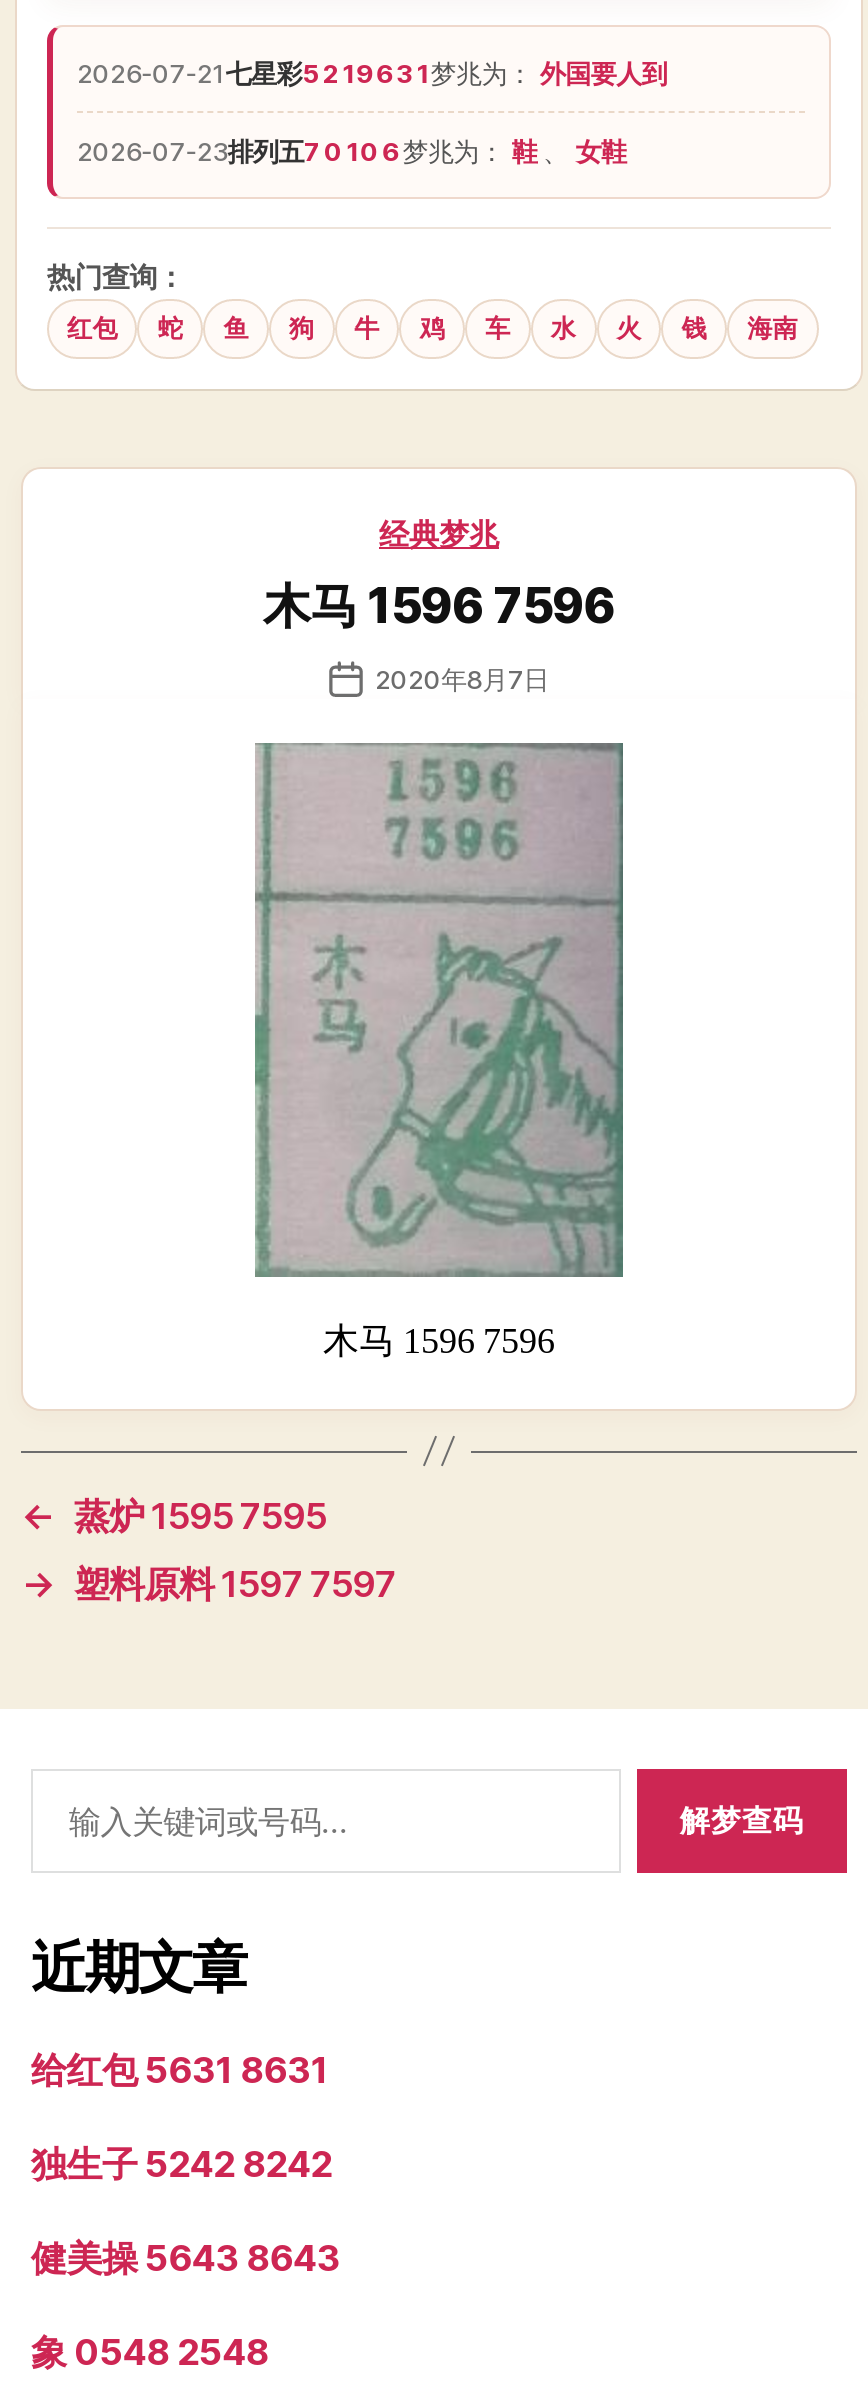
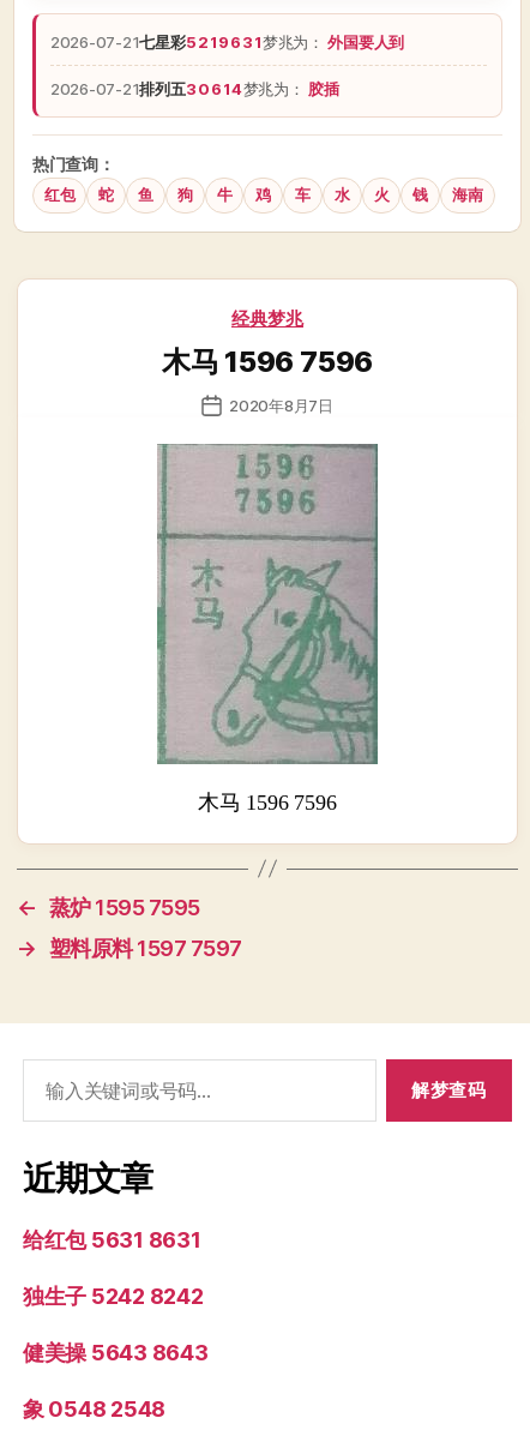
[77,135,627,167] 2026-07-23排列五70106梦兆为：鞋、 女鞋 -> [50,79,339,98] 2026-07-21排列五30614梦兆为：胶插

